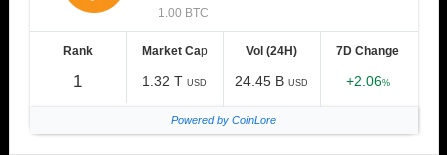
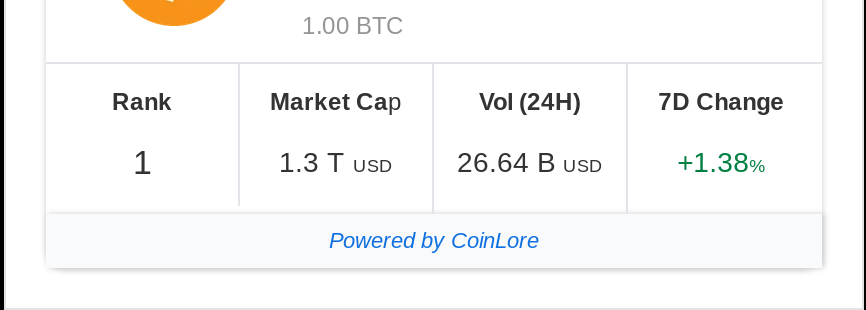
[142,73,207,89] 1.32 T USD -> [279,146,393,178] 1.3 T USD
[235,73,308,89] 24.45 B USD -> [457,146,603,178] 26.64 B USD
[346,73,390,89] +2.06% -> [677,146,765,178] +1.38%

